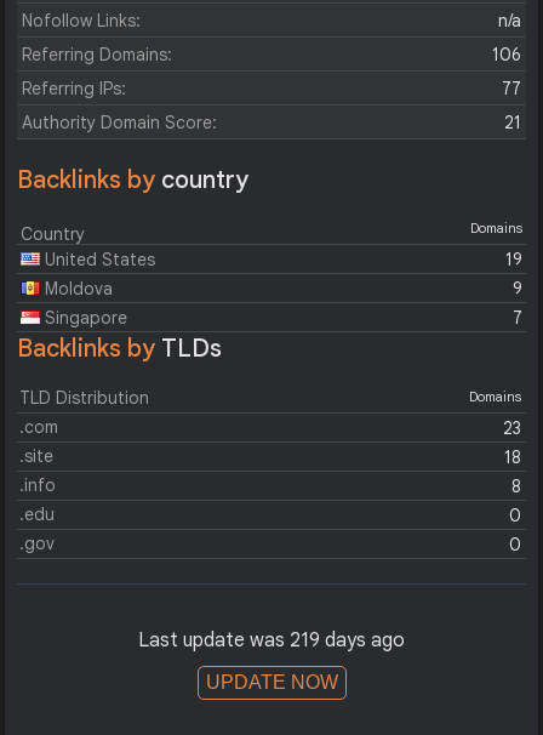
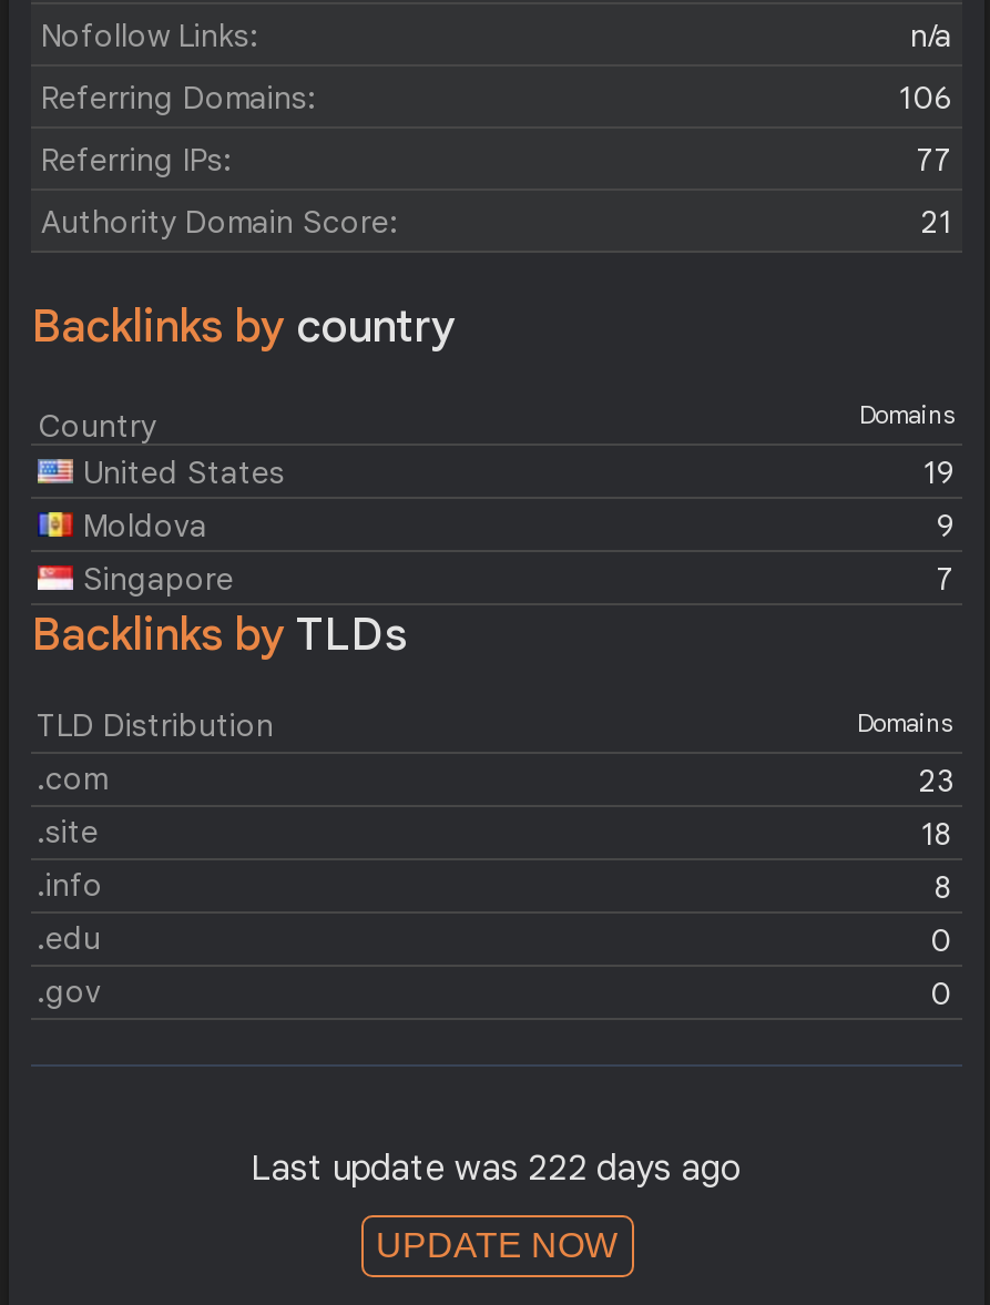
[138,629,405,653] Last update was 219 days ago -> [251,1147,743,1191] Last update was 222 days ago

